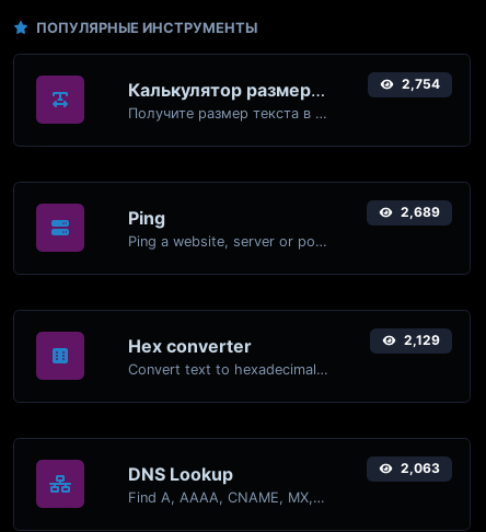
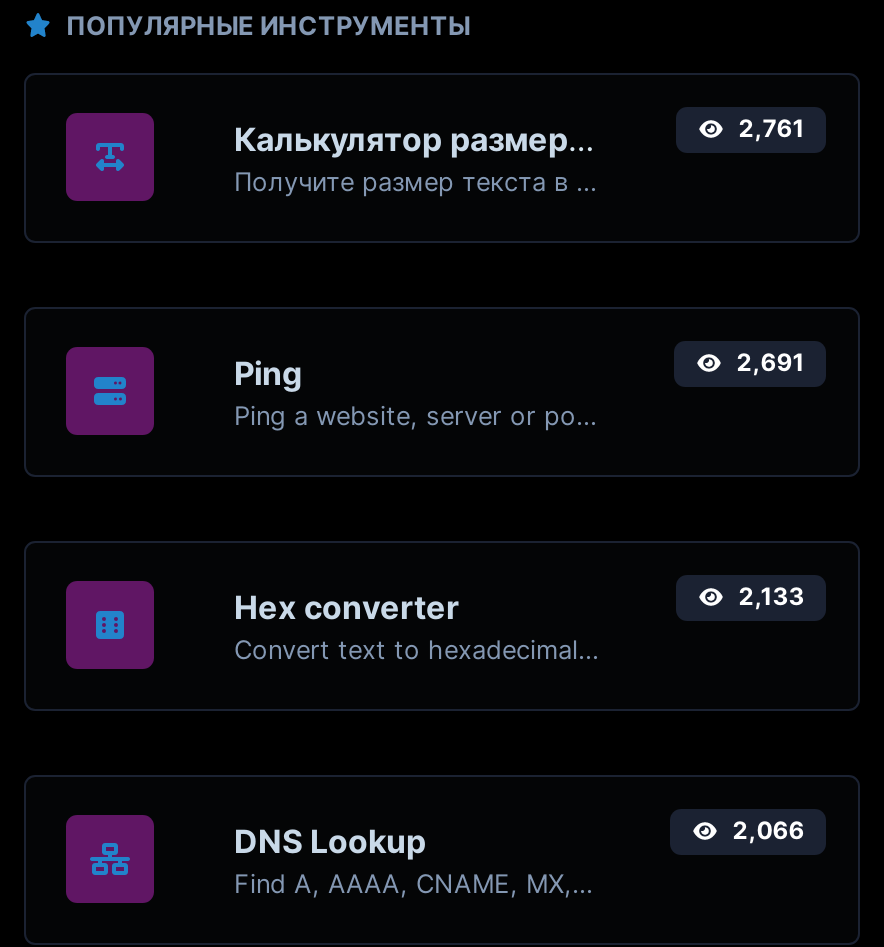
[399,76,440,92] 2,754 -> [732,114,804,144] 2,761
[398,204,440,220] 2,689 -> [730,348,804,378] 2,691
[401,332,440,348] 2,129 -> [732,582,804,612] 2,133
[398,460,440,477] 2,063 -> [726,816,804,846] 2,066

